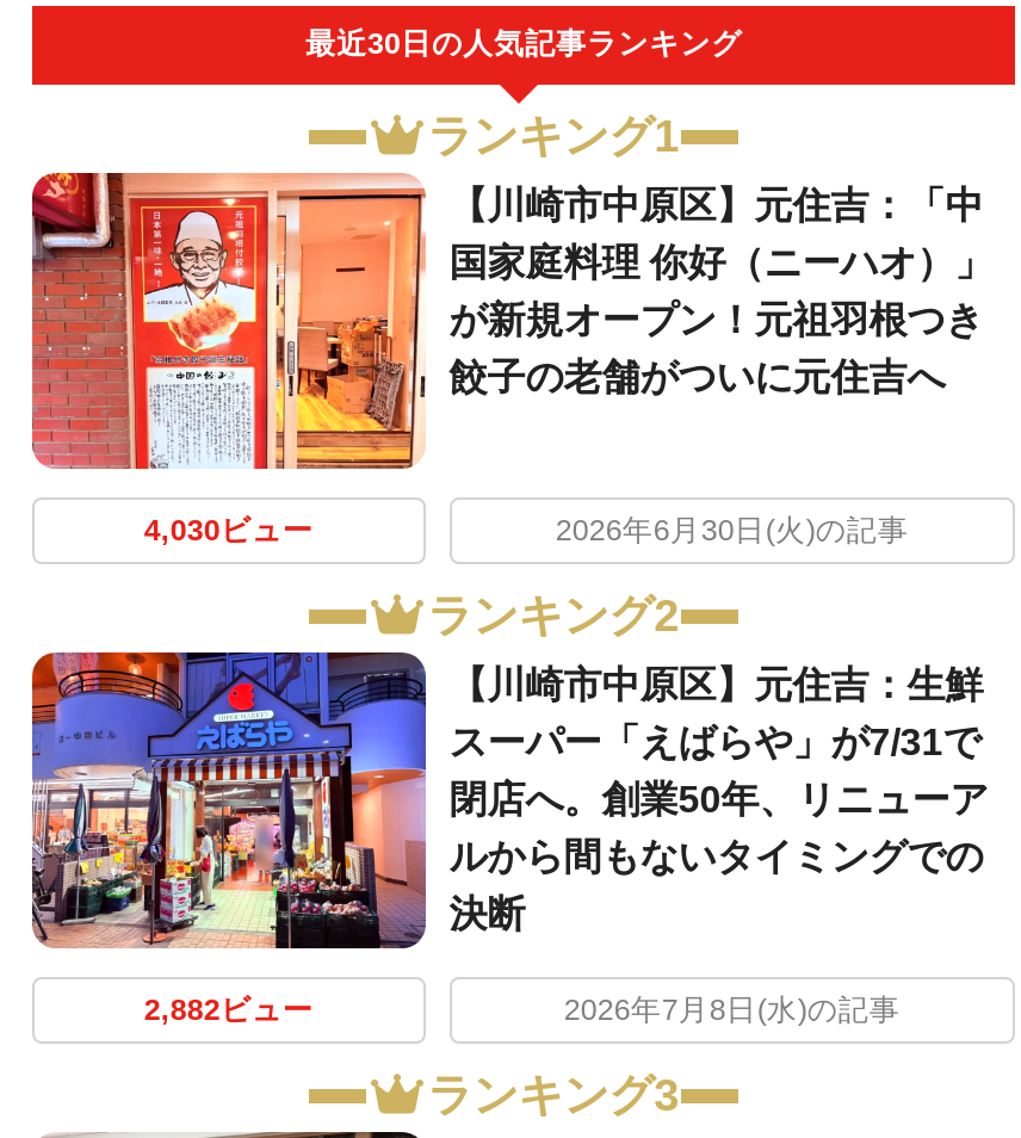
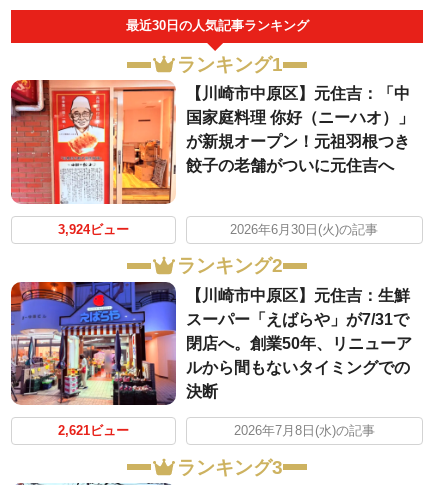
[144,514,313,547] 4,030ビュー -> [58,223,129,237] 3,924ビュー
[144,993,313,1027] 2,882ビュー -> [58,424,129,438] 2,621ビュー

